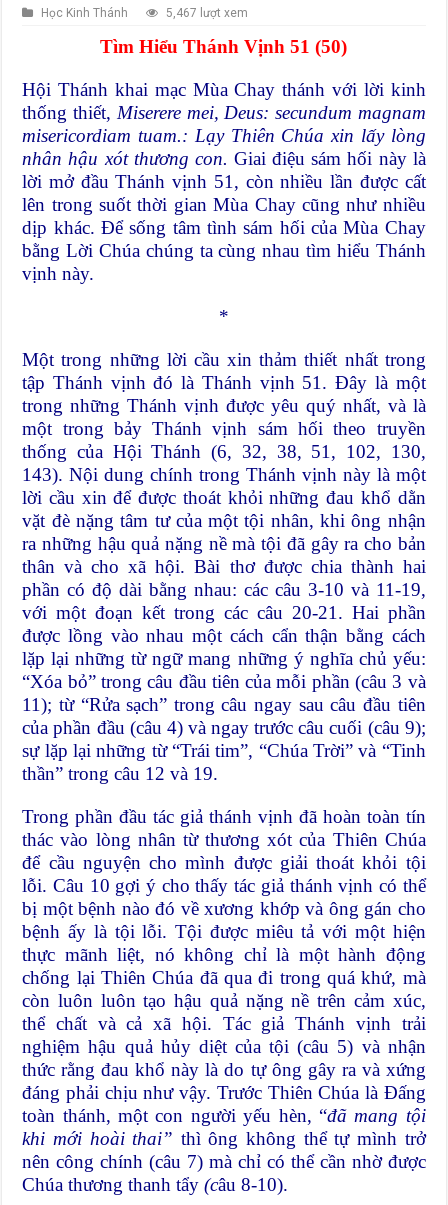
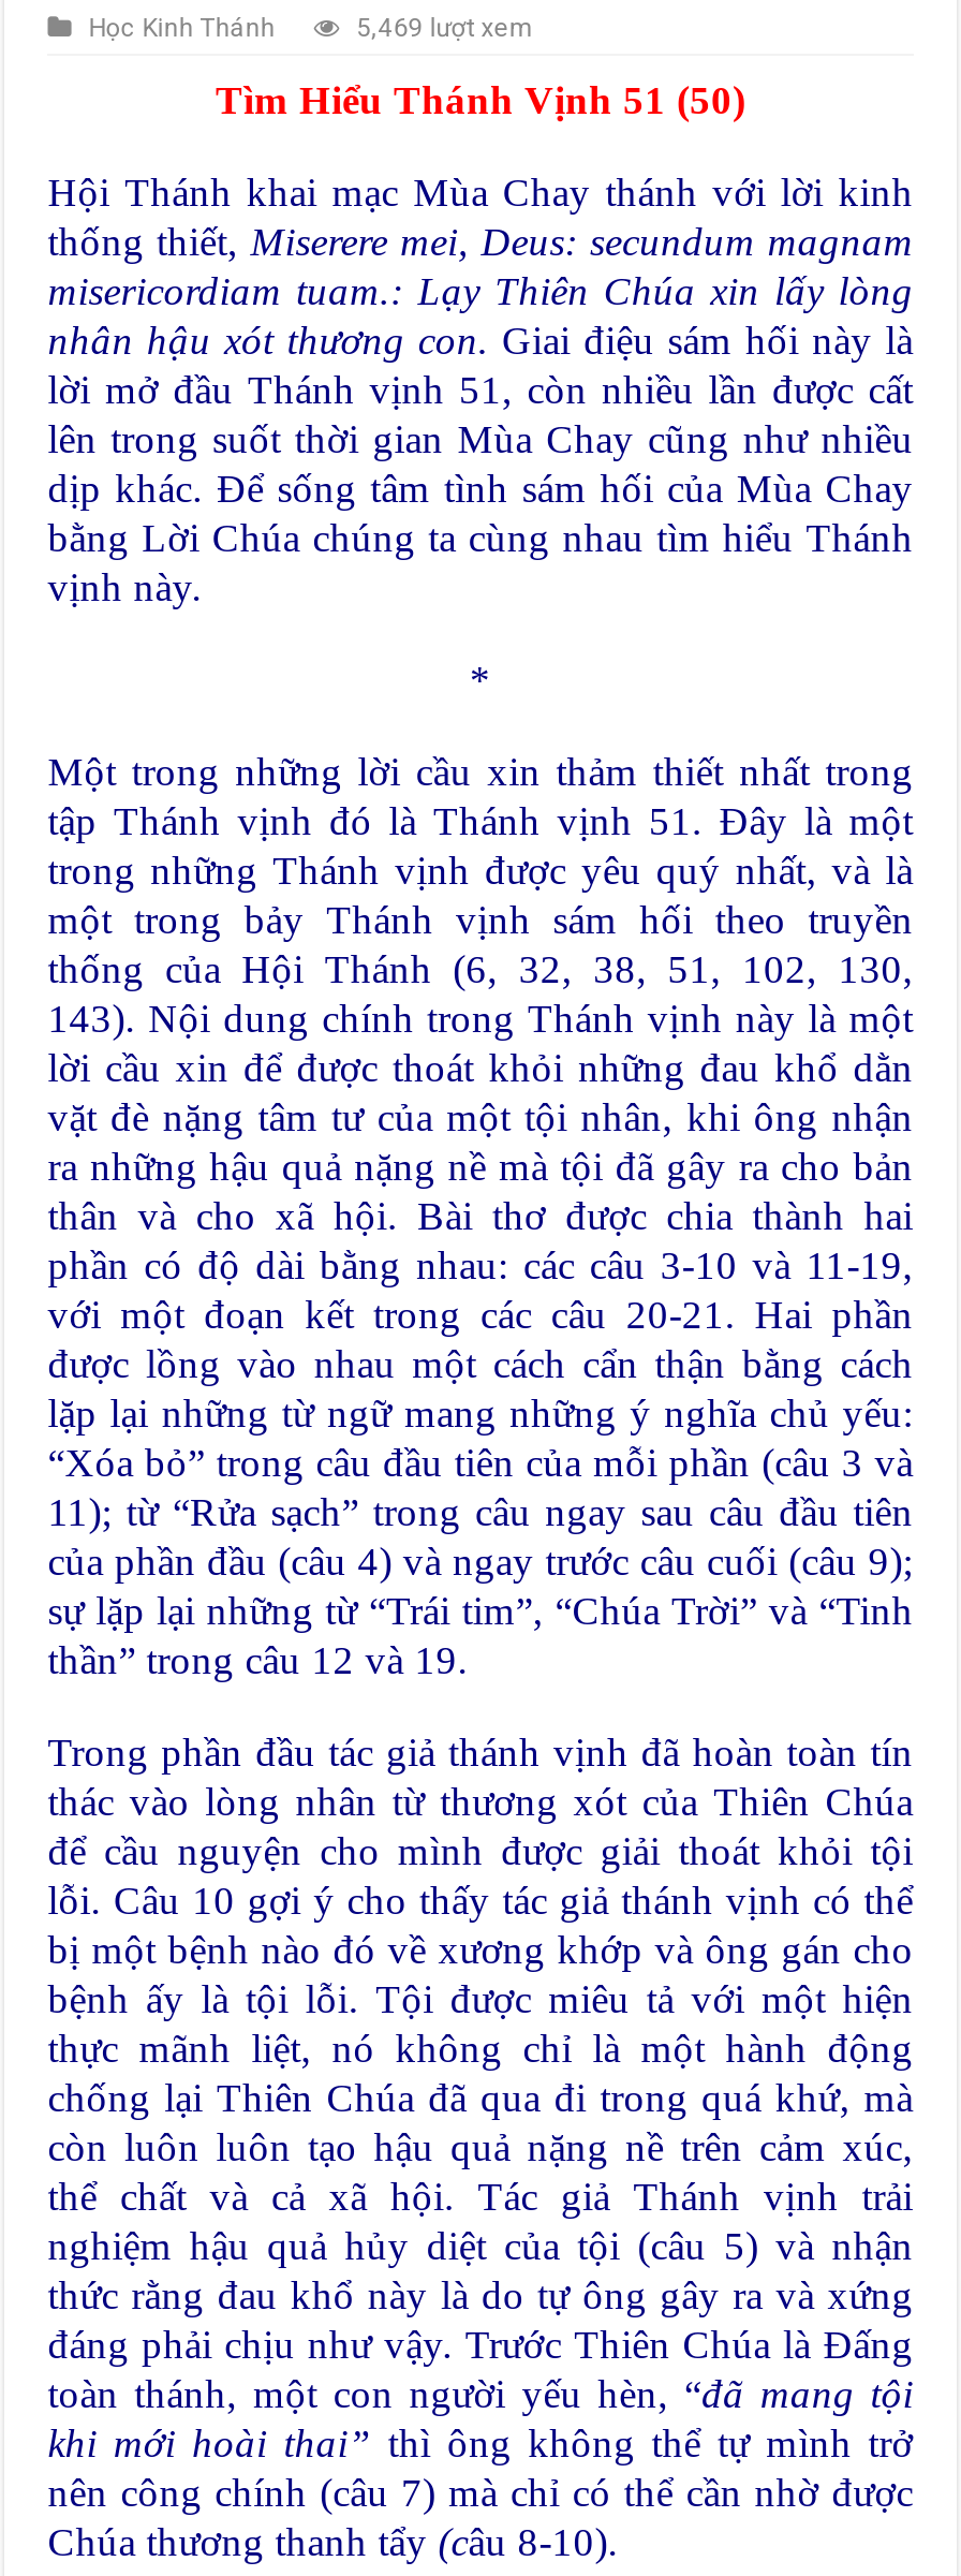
[166,6,248,20] 5,467 lượt xem -> [357,12,532,42] 5,469 lượt xem

